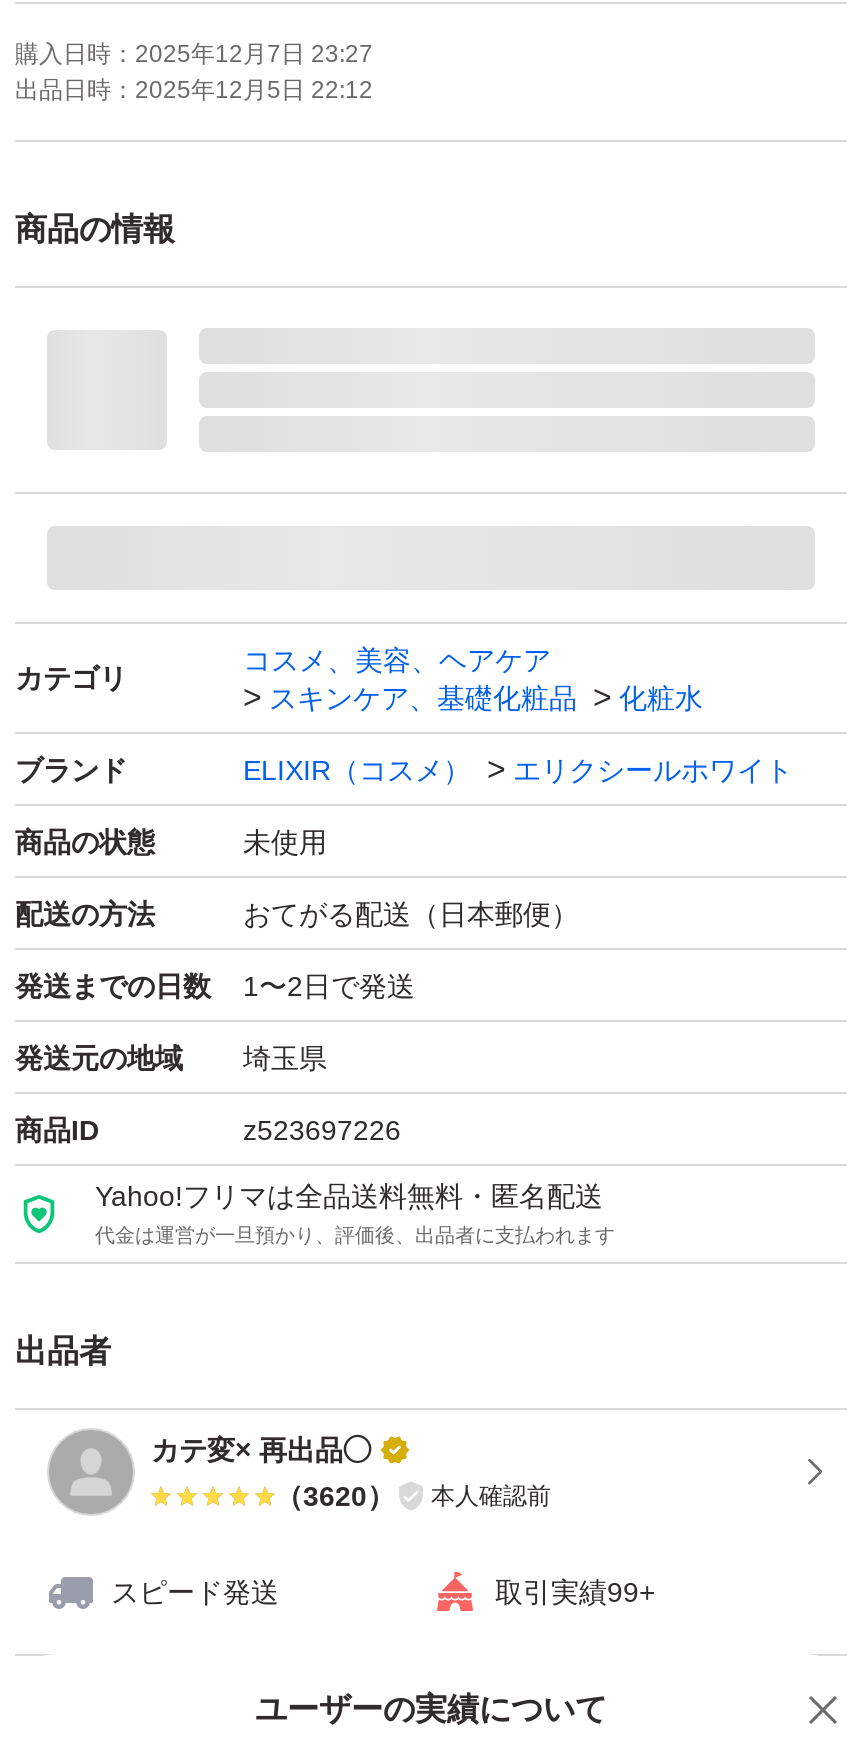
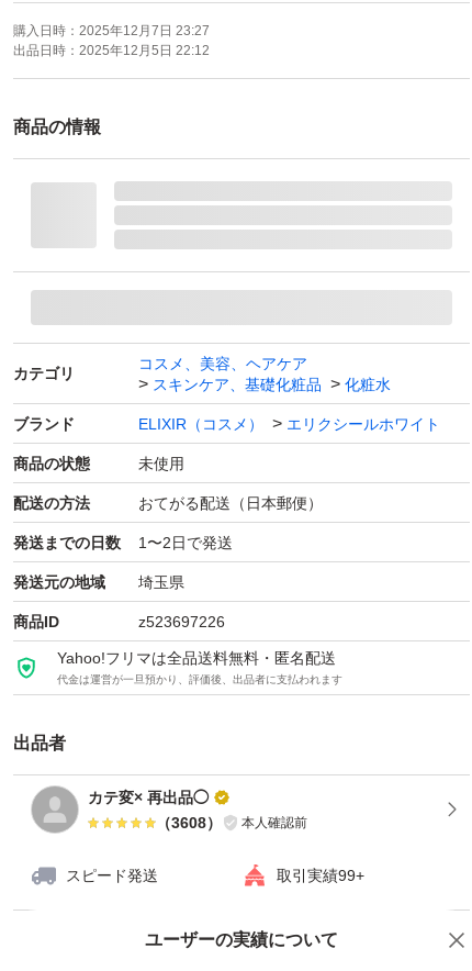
[275,1480,551,1512] （3620） 本人確認前 -> [156,814,307,831] （3608） 本人確認前

